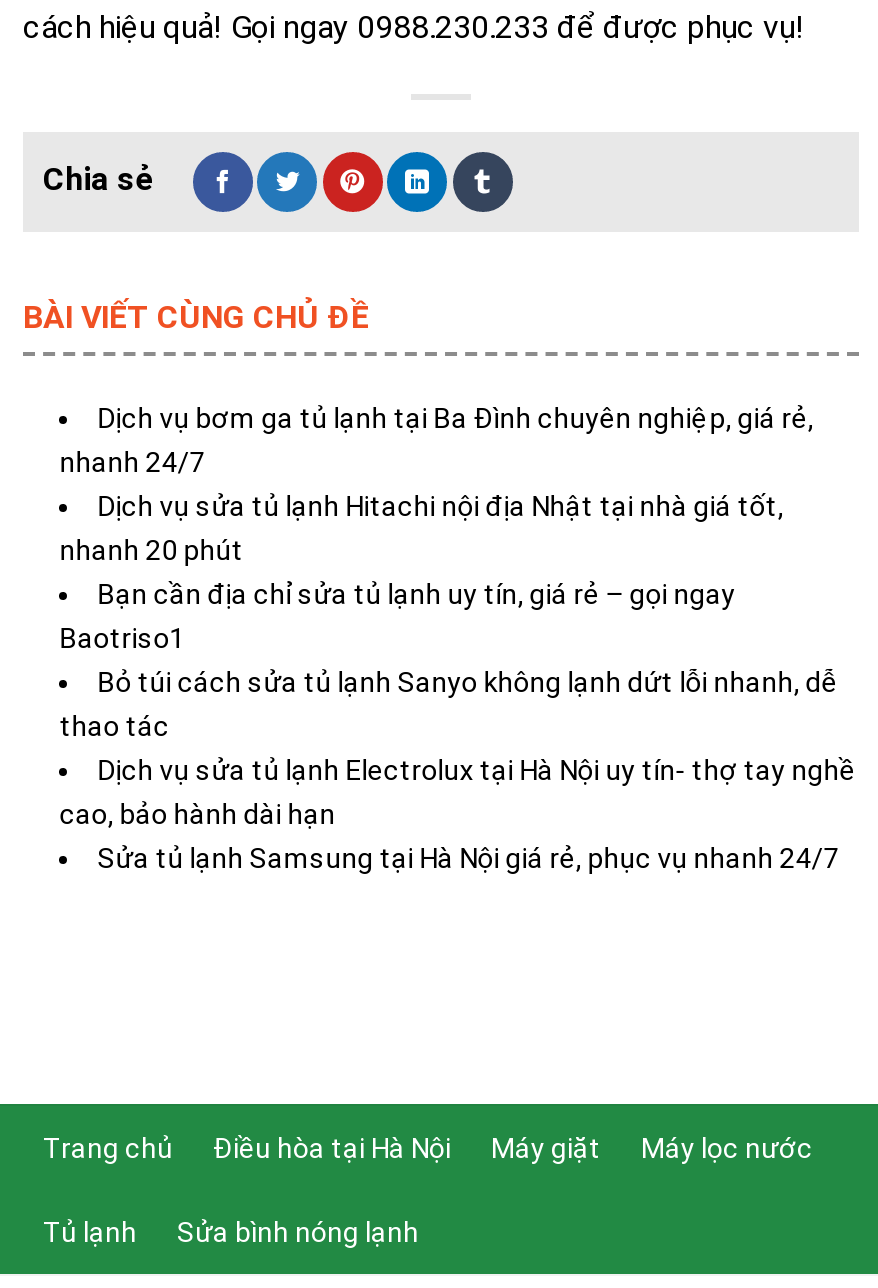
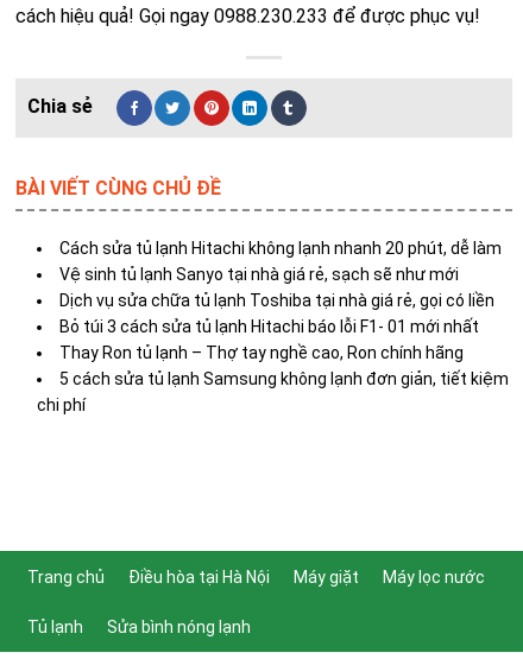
[59,402,855,874] Dịch vụ bơm ga tủ lạnh tại Ba Đình chuyên nghiệp, giá rẻ, | nhanh 24/7 | Dịch vụ sửa tủ lạnh Hitachi nội địa Nhật tại nhà giá tốt, | nhanh 20 phút | Bạn cần địa chỉ sửa tủ lạnh uy tín, giá rẻ – gọi ngay | Baotriso1 | Bỏ túi cách sửa tủ lạnh Sanyo không lạnh dứt lỗi nhanh, dễ | thao tác | Dịch vụ sửa tủ lạnh Electrolux tại Hà Nội uy tín- thợ tay nghề | cao, bảo hành dài hạn | Sửa tủ lạnh Samsung tại Hà Nội giá rẻ, phục vụ nhanh 24/7 -> [37,239,509,415] Cách sửa tủ lạnh Hitachi không lạnh nhanh 20 phút, dễ làm | Vệ sinh tủ lạnh Sanyo tại nhà giá rẻ, sạch sẽ như mới | Dịch vụ sửa chữa tủ lạnh Toshiba tại nhà giá rẻ, gọi có liền | Bỏ túi 3 cách sửa tủ lạnh Hitachi báo lỗi F1- 01 mới nhất | Thay Ron tủ lạnh – Thợ tay nghề cao, Ron chính hãng | 5 cách sửa tủ lạnh Samsung không lạnh đơn giản, tiết kiệm | chi phí

